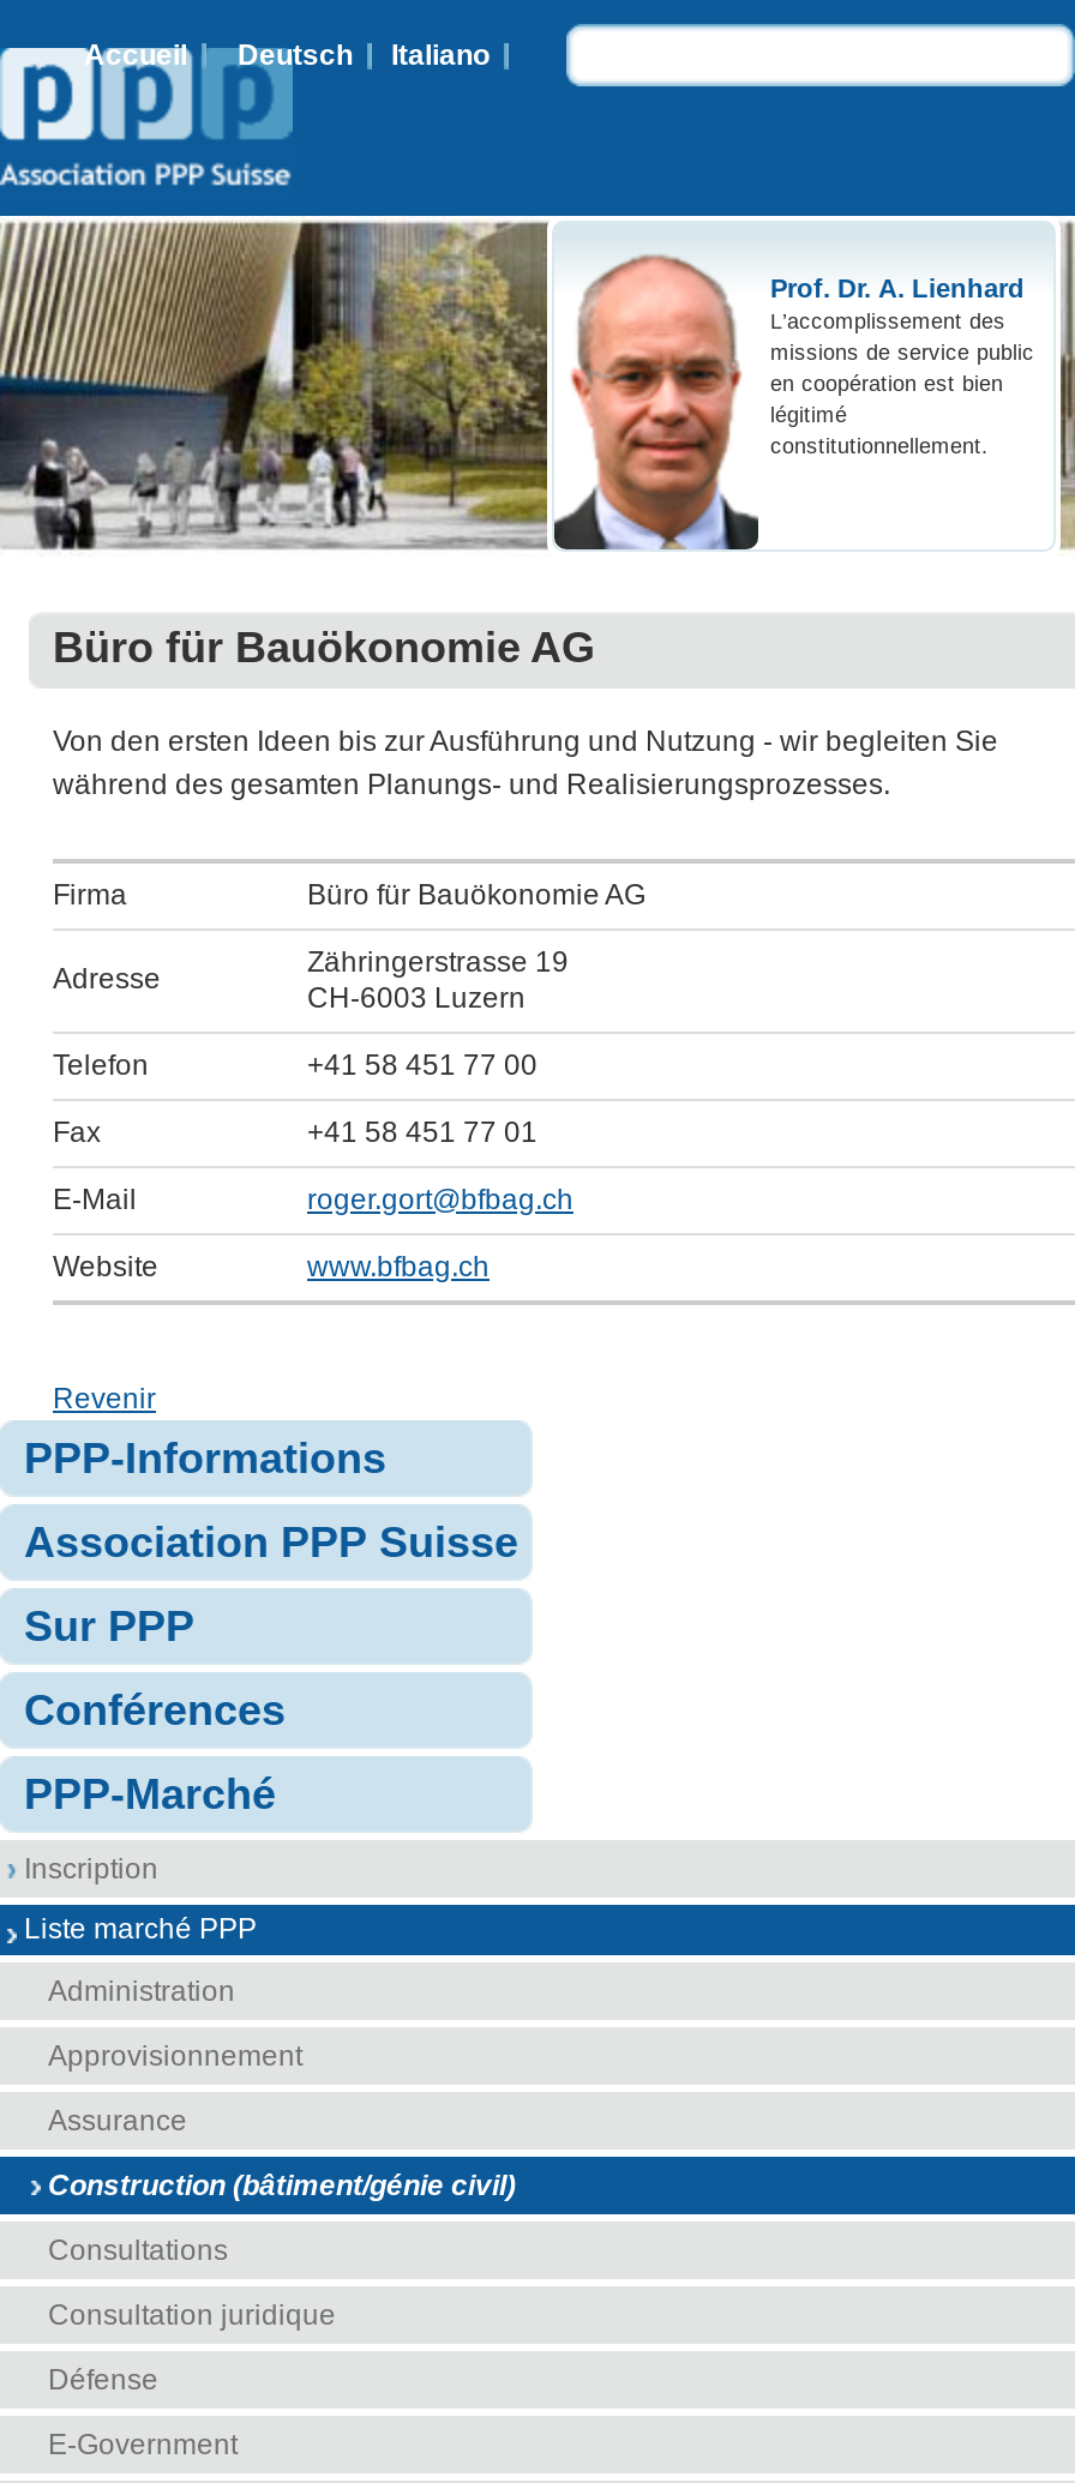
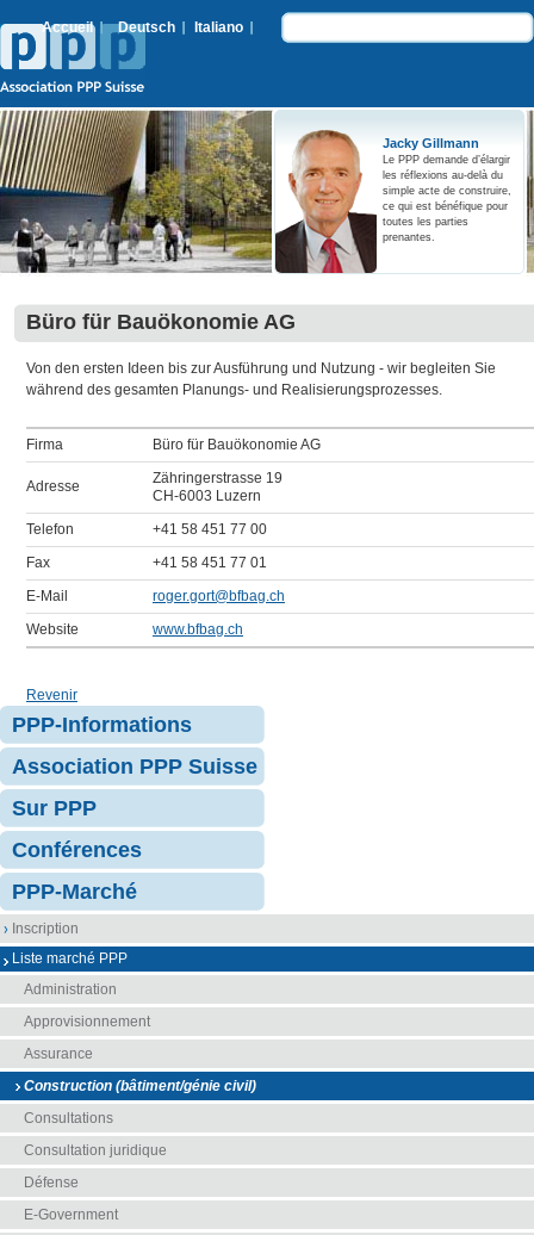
[554,254,1034,552] [image] | Prof. Dr. A. Lienhard | L’accomplissement des | missions de service public | en coopération est bien | légitimé | constitutionnellement. -> [274,128,511,274] [image] | Jacky Gillmann | Le PPP demande d’élargir | les réflexions au-delà du | simple acte de construire, | ce qui est bénéfique pour | toutes les parties | prenantes.

